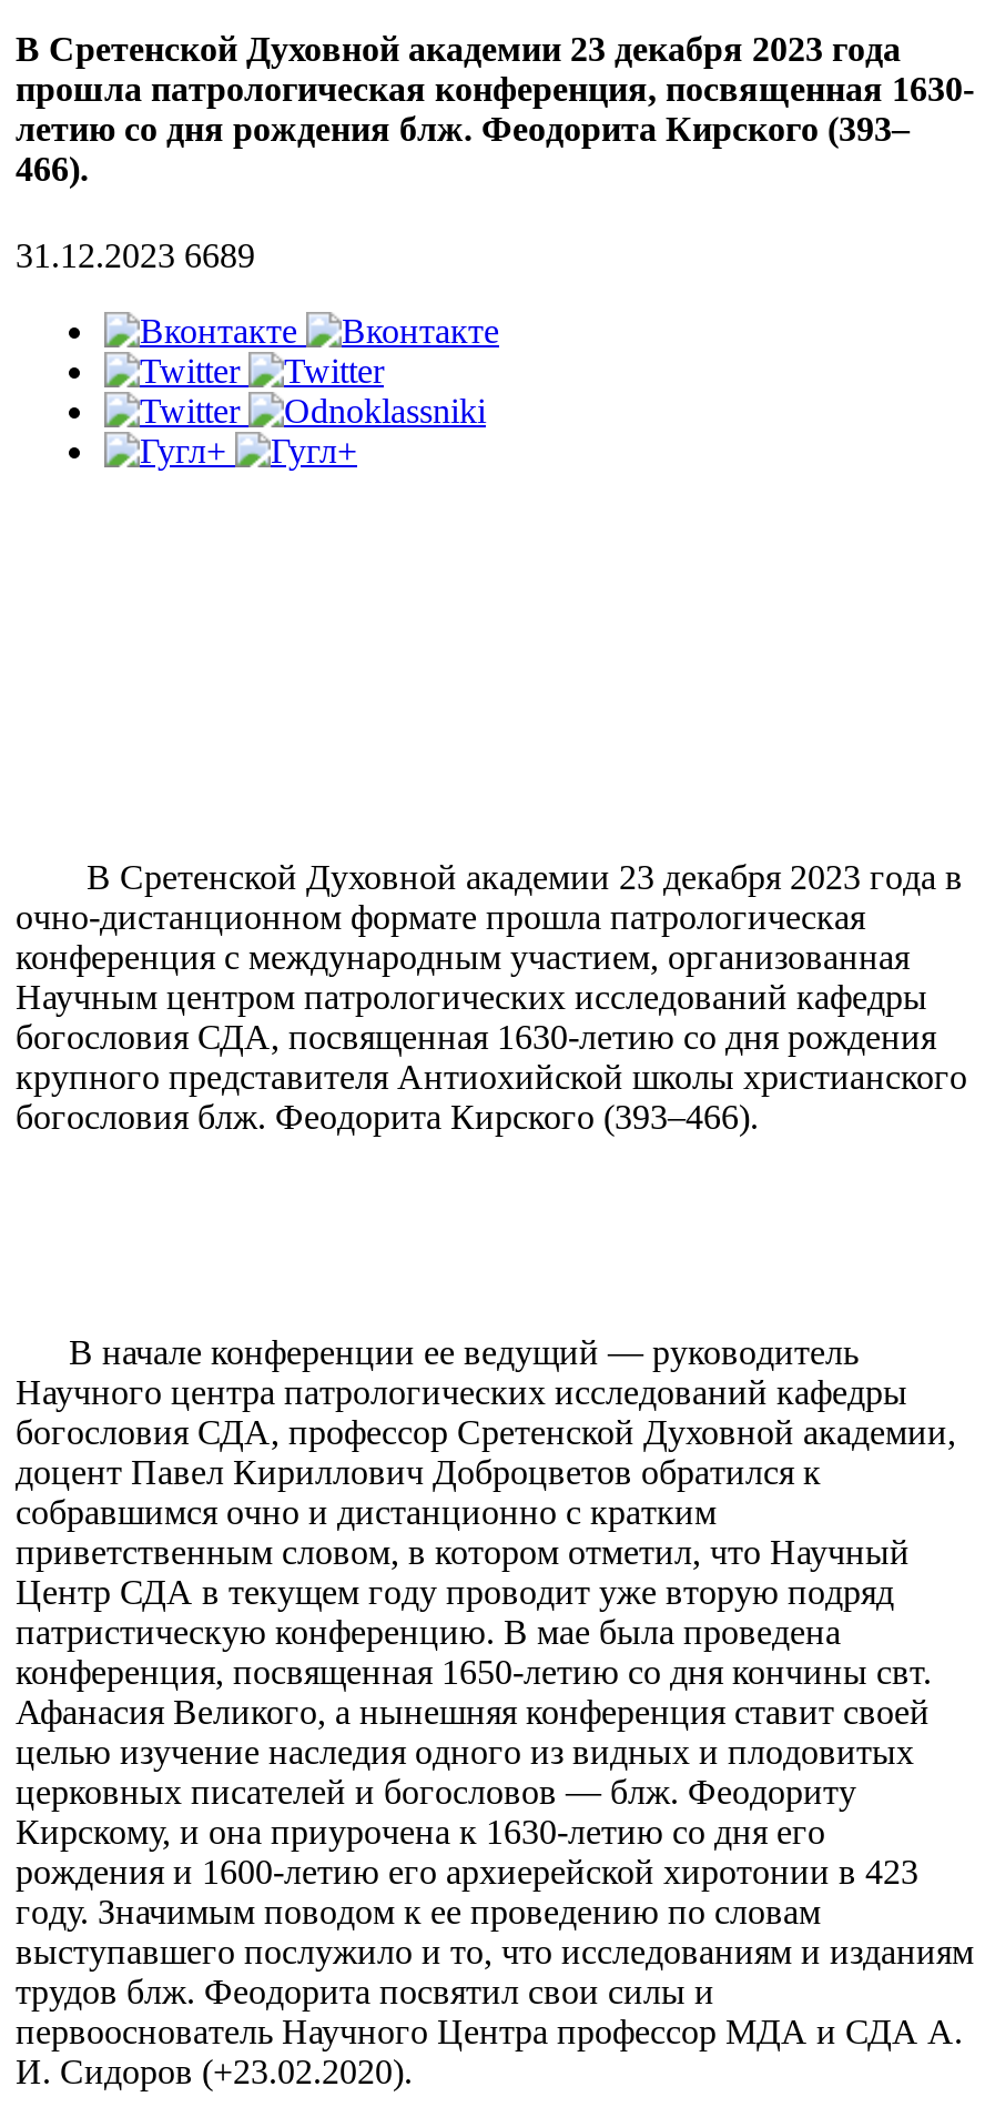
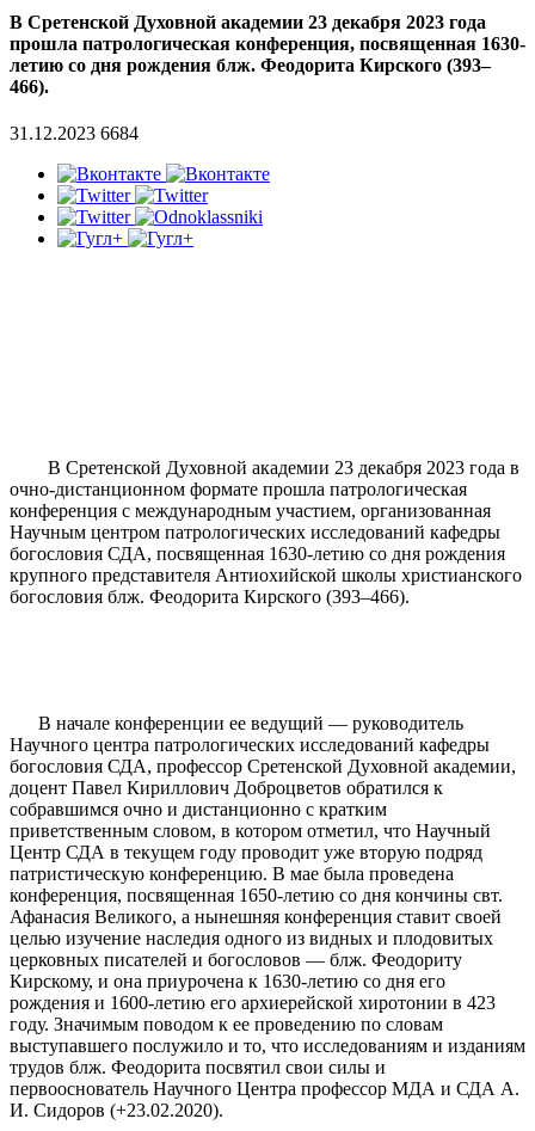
[16,237,255,275] 31.12.2023 6689 -> [10,123,139,144] 31.12.2023 6684

